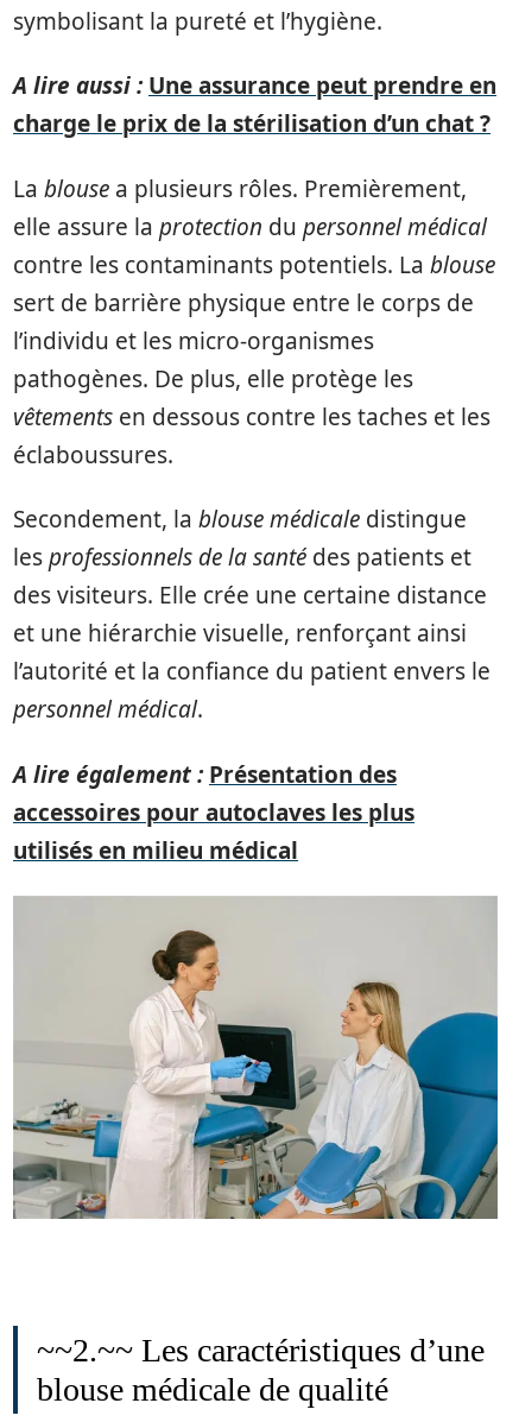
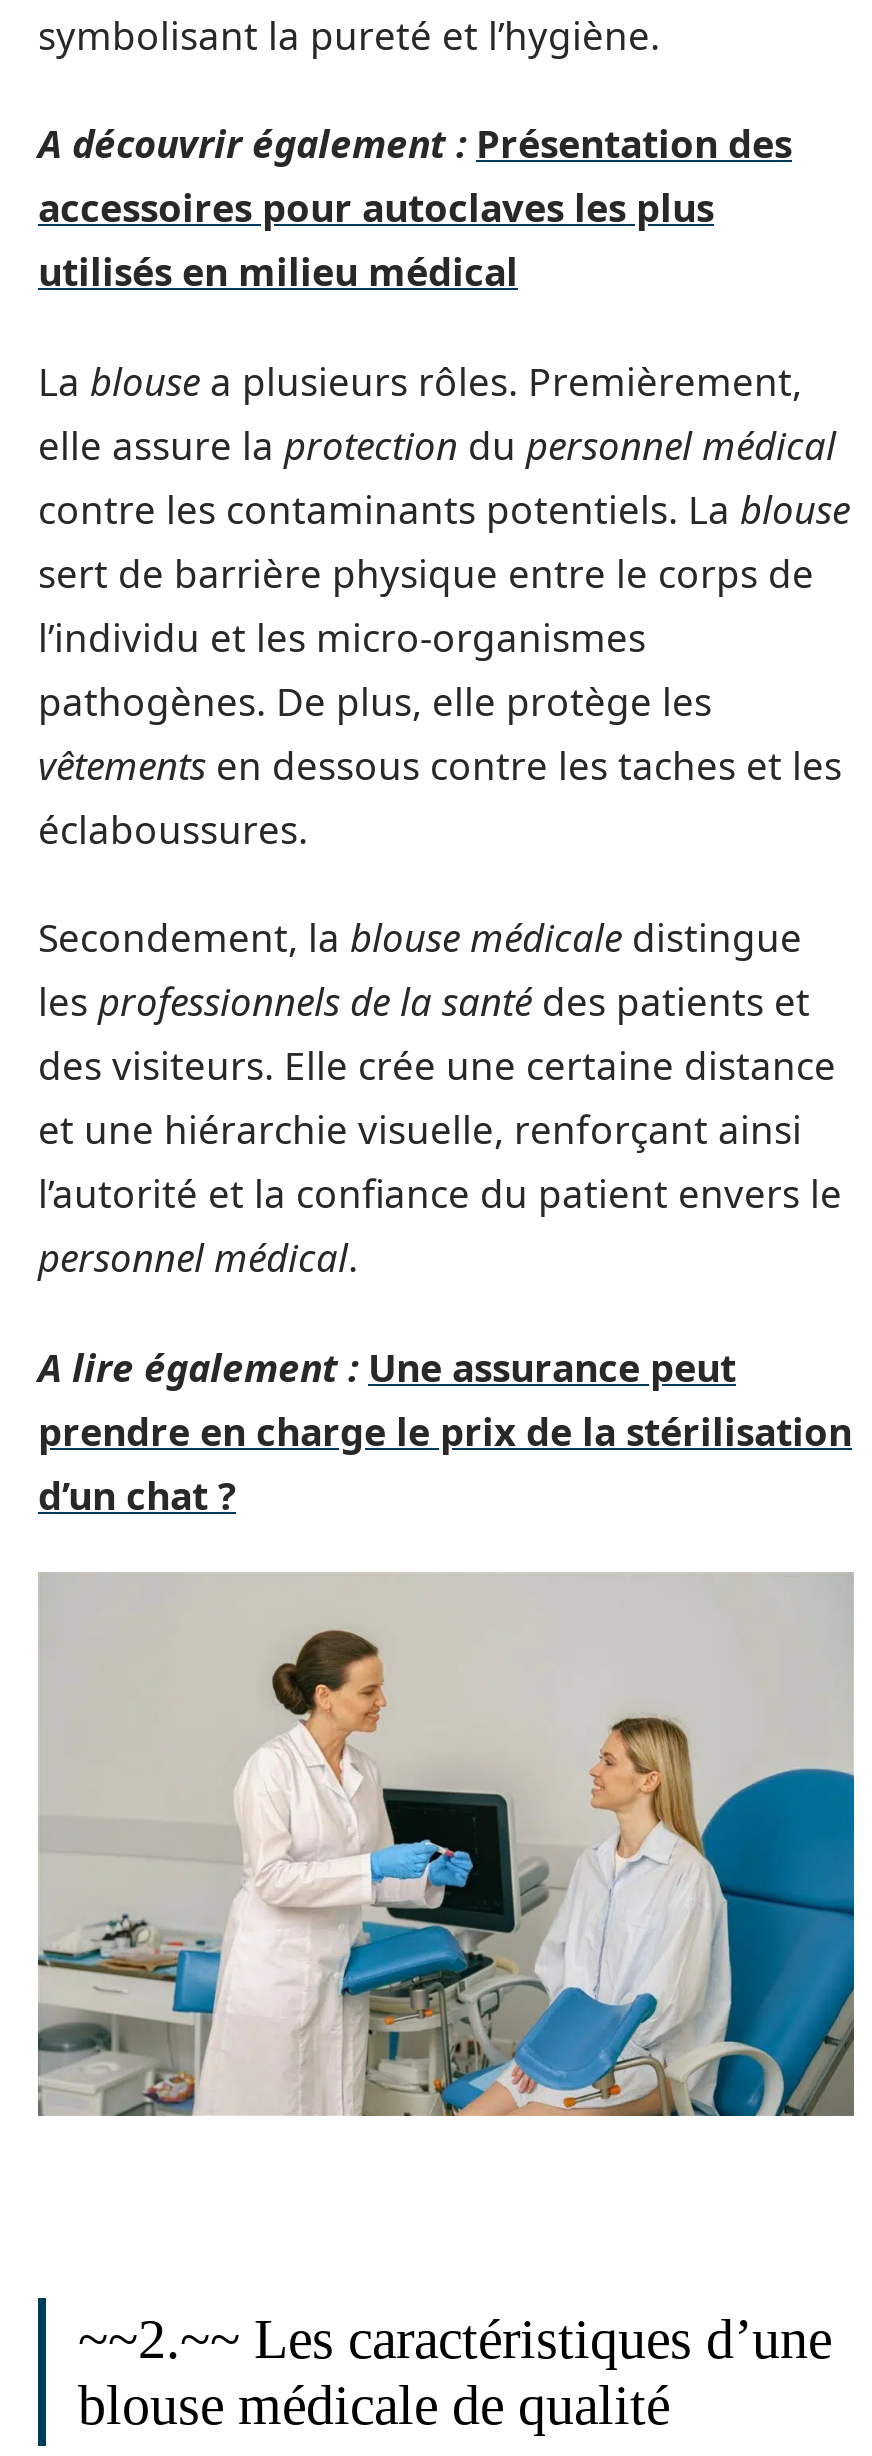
[13,70,496,139] A lire aussi : Une assurance peut prendre en | charge le prix de la stérilisation d’un chat ? -> [38,118,792,170] A découvrir également : Présentation des
[13,759,397,789] A lire également : Présentation des -> [38,1341,852,1521] A lire également : Une assurance peut | prendre en charge le prix de la stérilisation | d’un chat ?
moved [13,797,414,865] -> [38,182,714,298]: accessoires pour autoclaves les plus | utilisés en milieu médical

